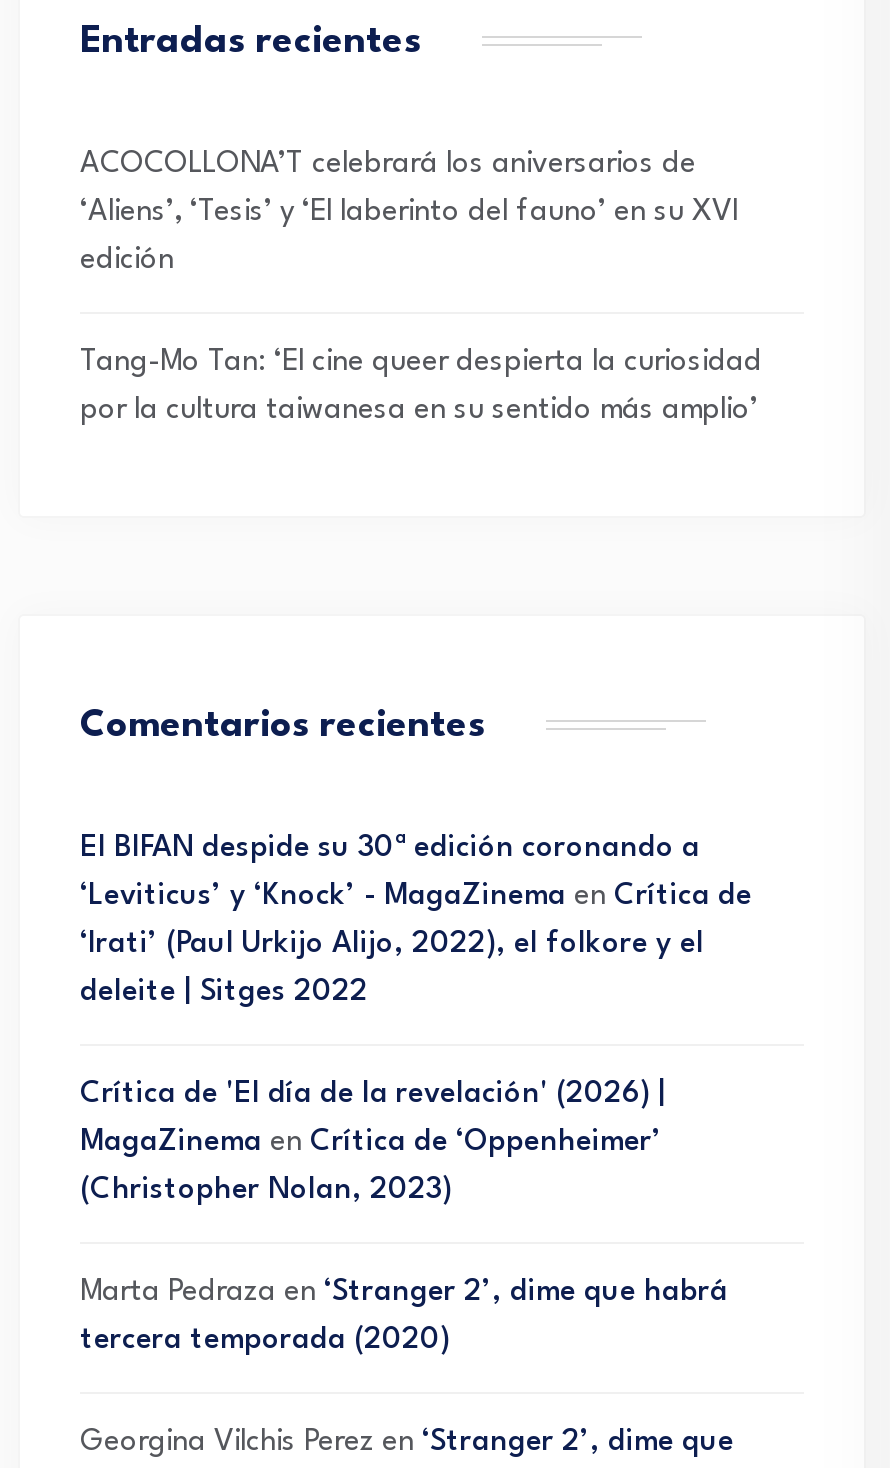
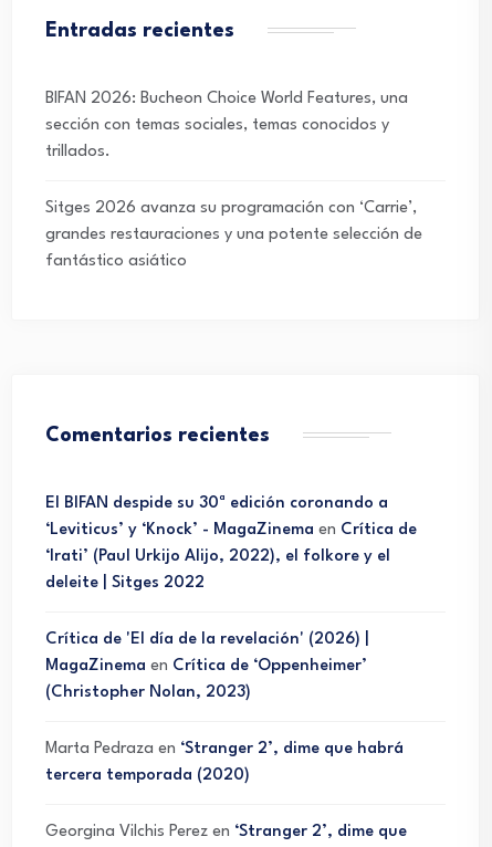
[80,151,762,427] ACOCOLLONA’T celebrará los aniversarios de | ‘Aliens’, ‘Tesis’ y ‘El laberinto del fauno’ en su XVI | edición | Tang-Mo Tan: ‘El cine queer despierta la curiosidad | por la cultura taiwanesa en su sentido más amplio’ -> [45,91,422,270] BIFAN 2026: Bucheon Choice World Features, una | sección con temas sociales, temas conocidos y | trillados. | Sitges 2026 avanza su programación con ‘Carrie’, | grandes restauraciones y una potente selección de | fantástico asiático

